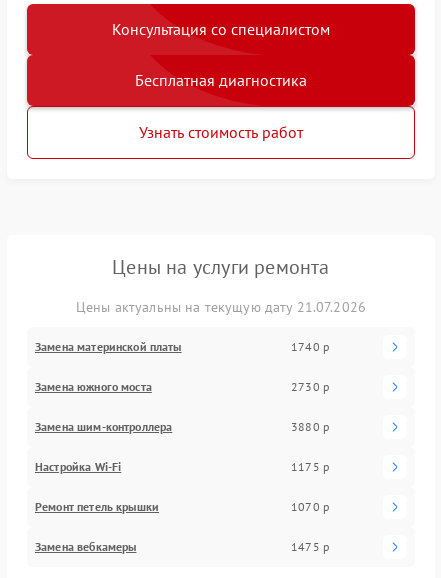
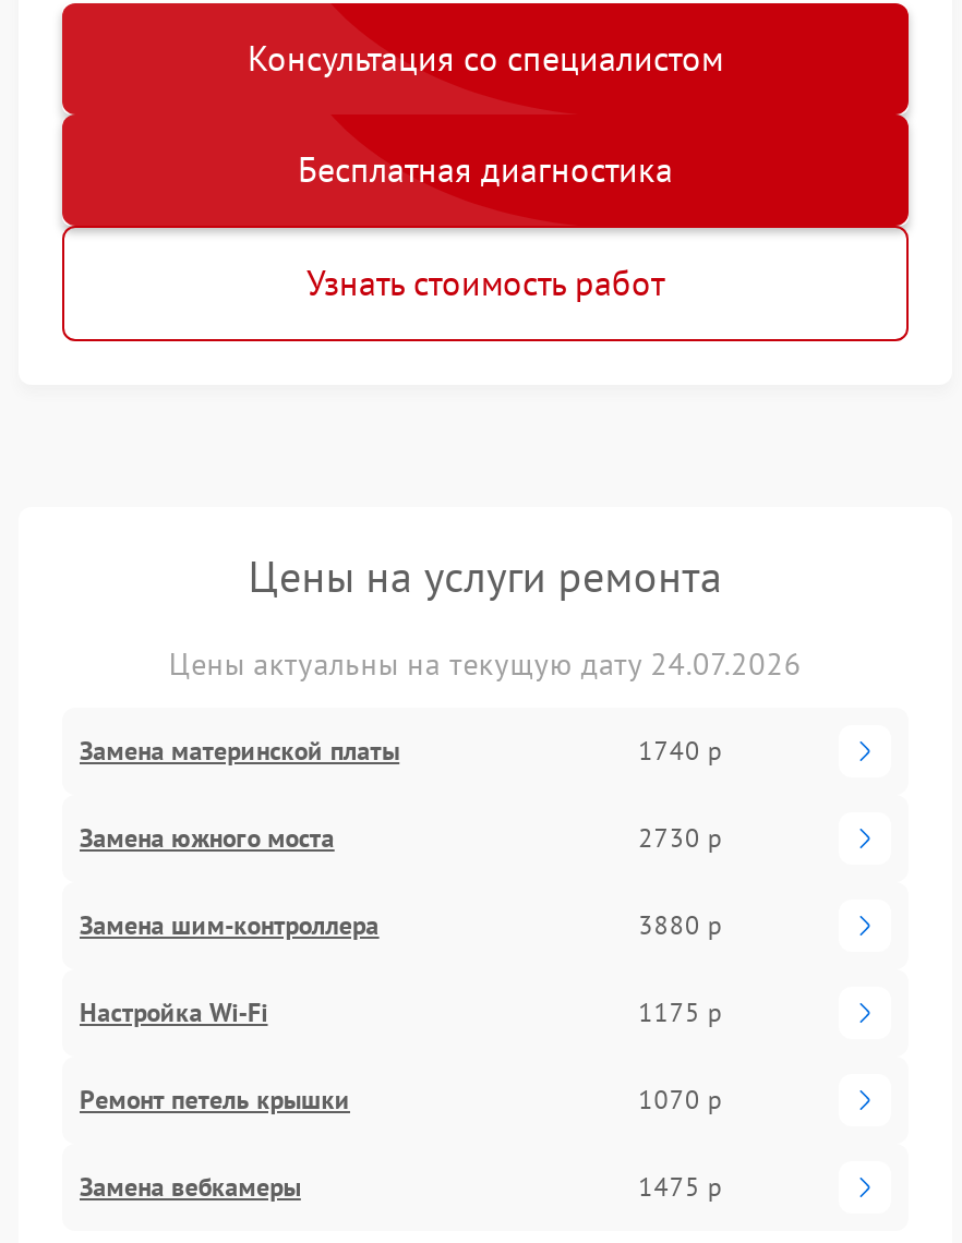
[76,298,366,316] Цены актуальны на текущую дату 21.07.2026 -> [169,644,802,683] Цены актуальны на текущую дату 24.07.2026

